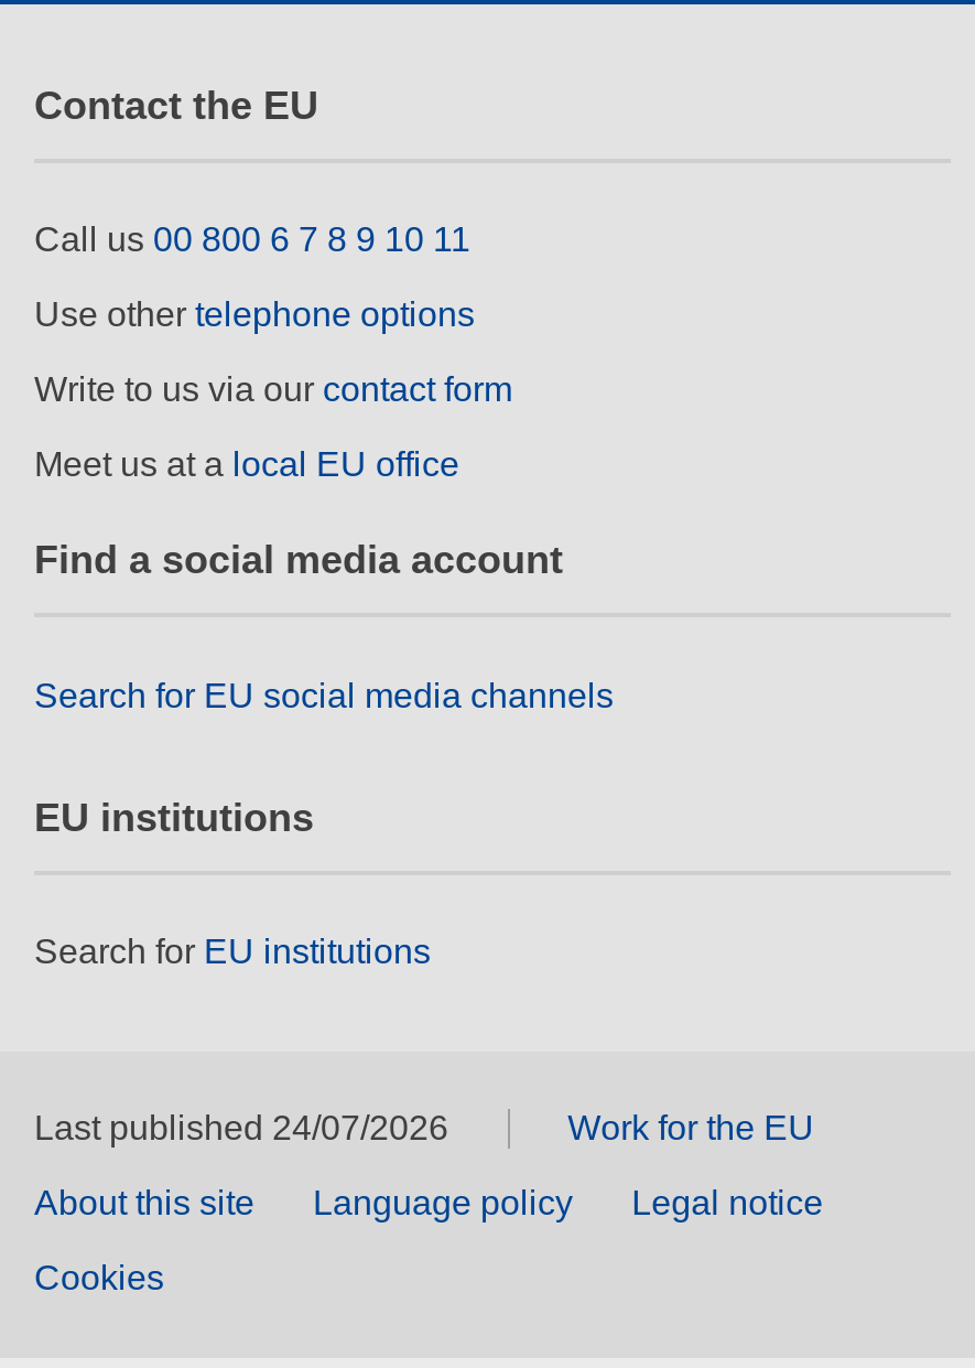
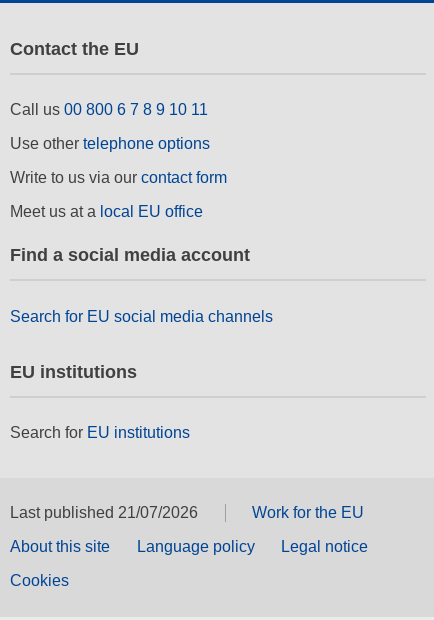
[34,1110,448,1148] Last published 24/07/2026 -> [10,504,198,521] Last published 21/07/2026

